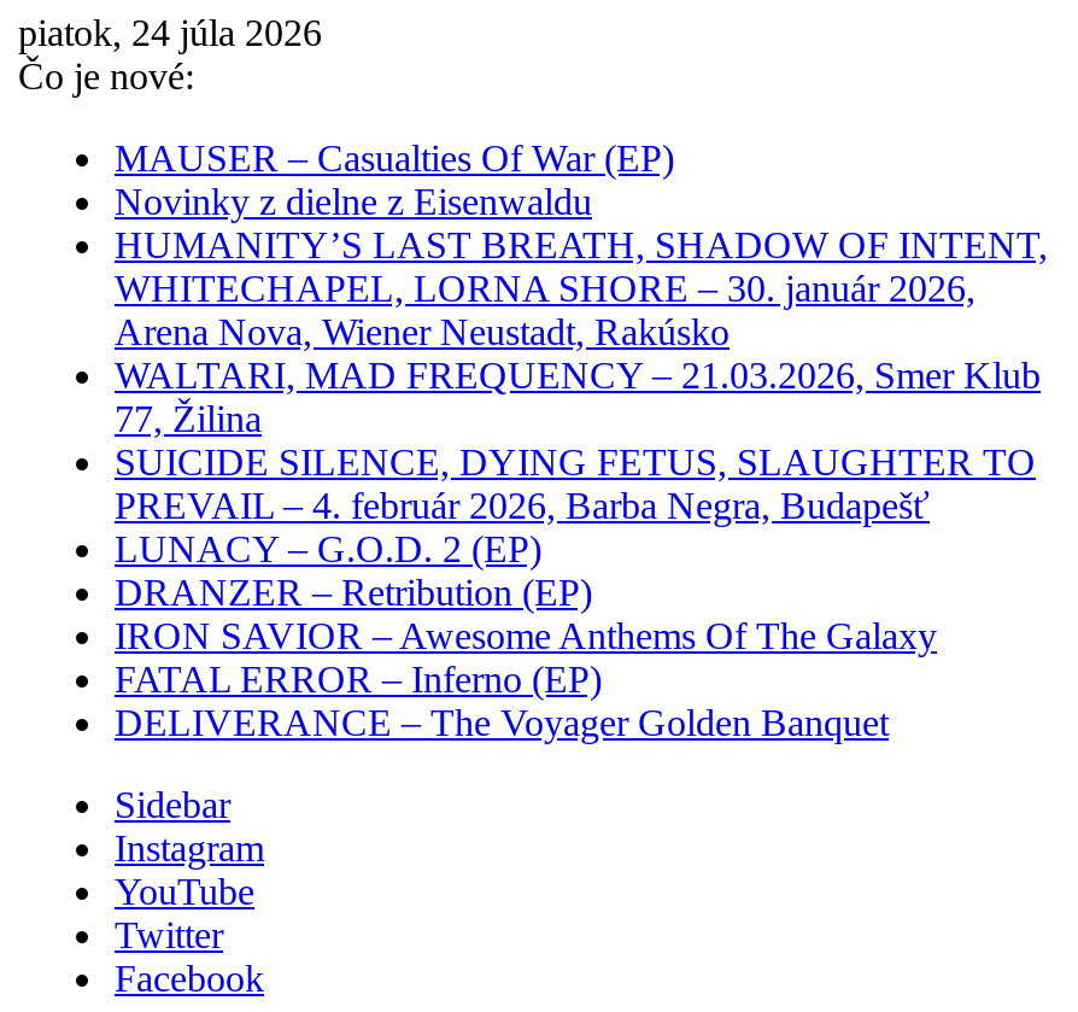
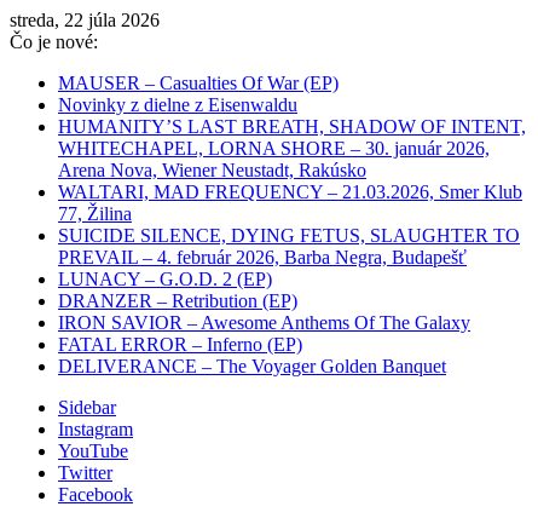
[18,12,322,53] piatok, 24 júla 2026 -> [10,10,160,30] streda, 22 júla 2026

